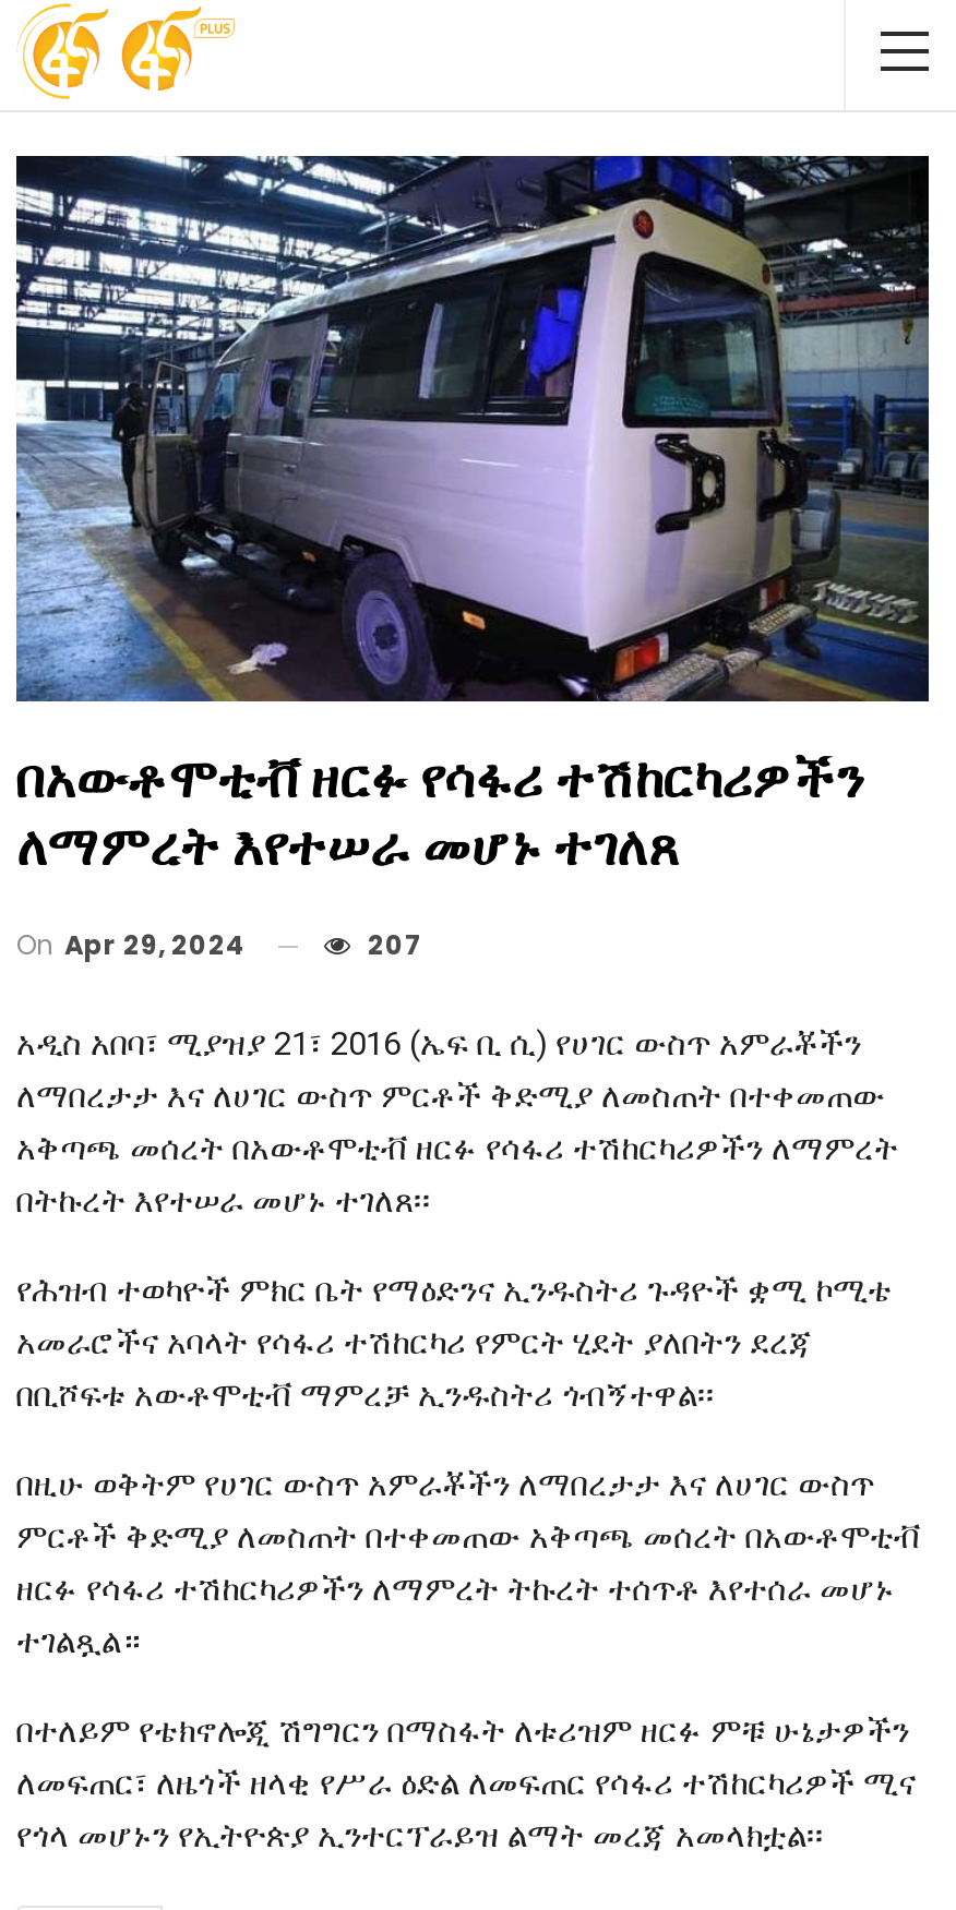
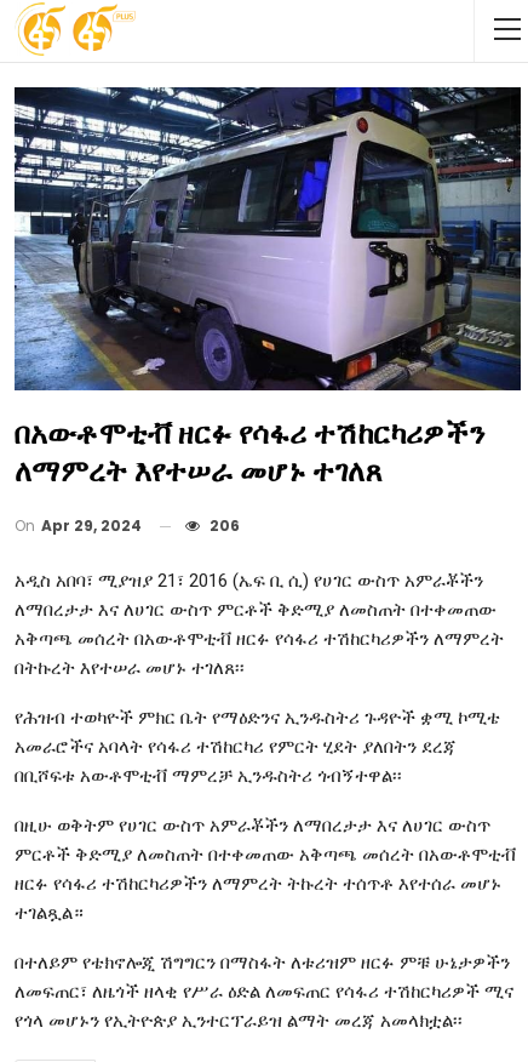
[368,925,422,962] 207 -> [210,515,240,535] 206

